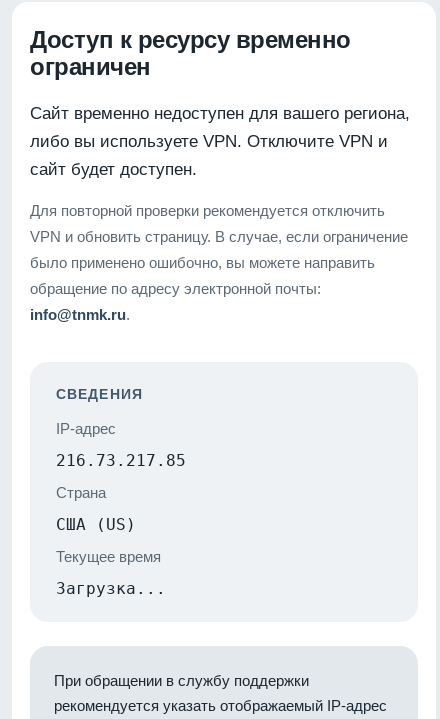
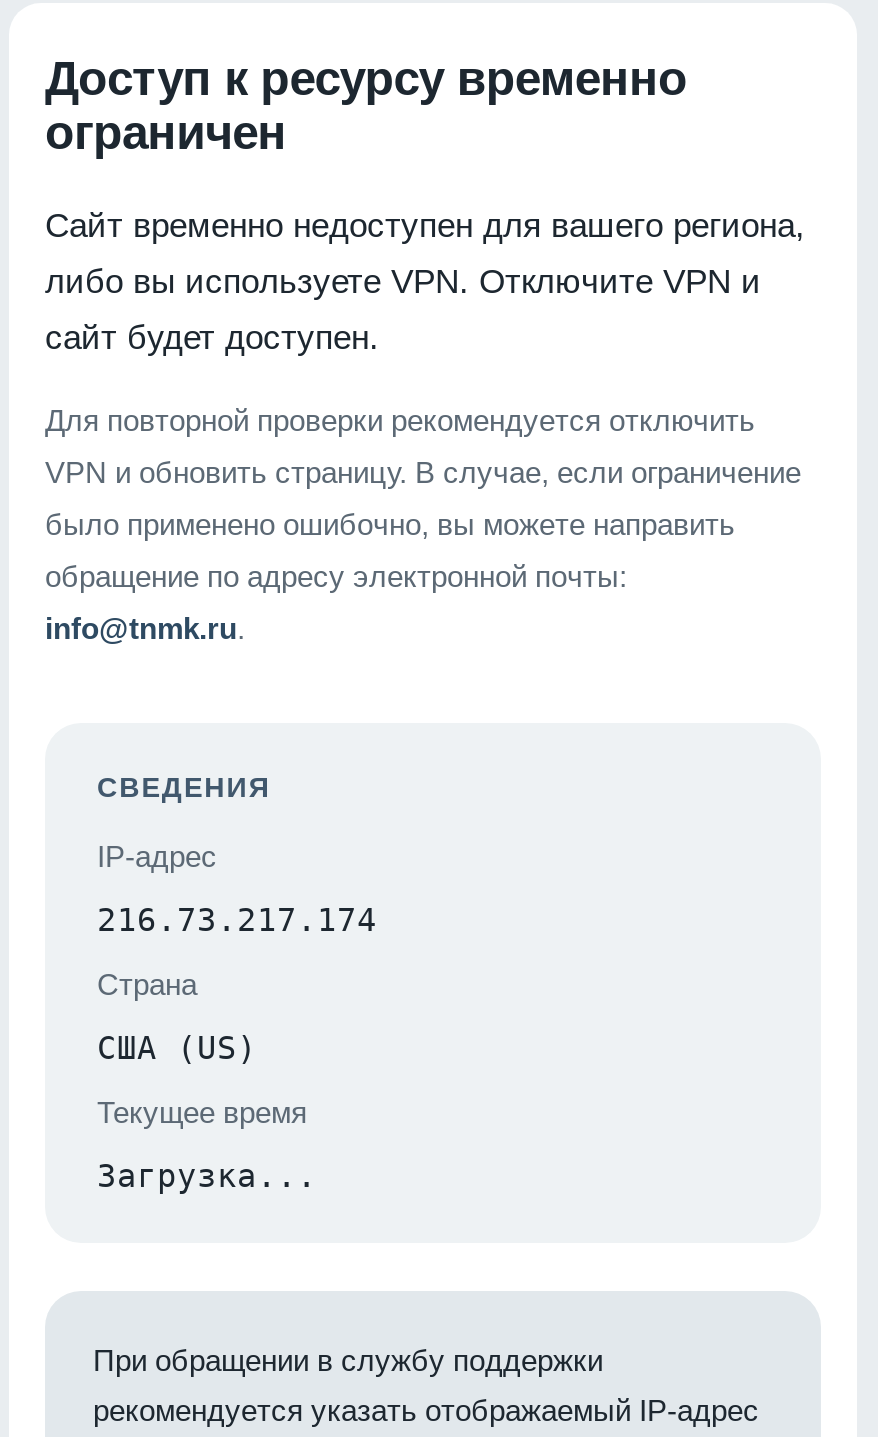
[56,450,186,469] 216.73.217.85 -> [97,900,377,938] 216.73.217.174

